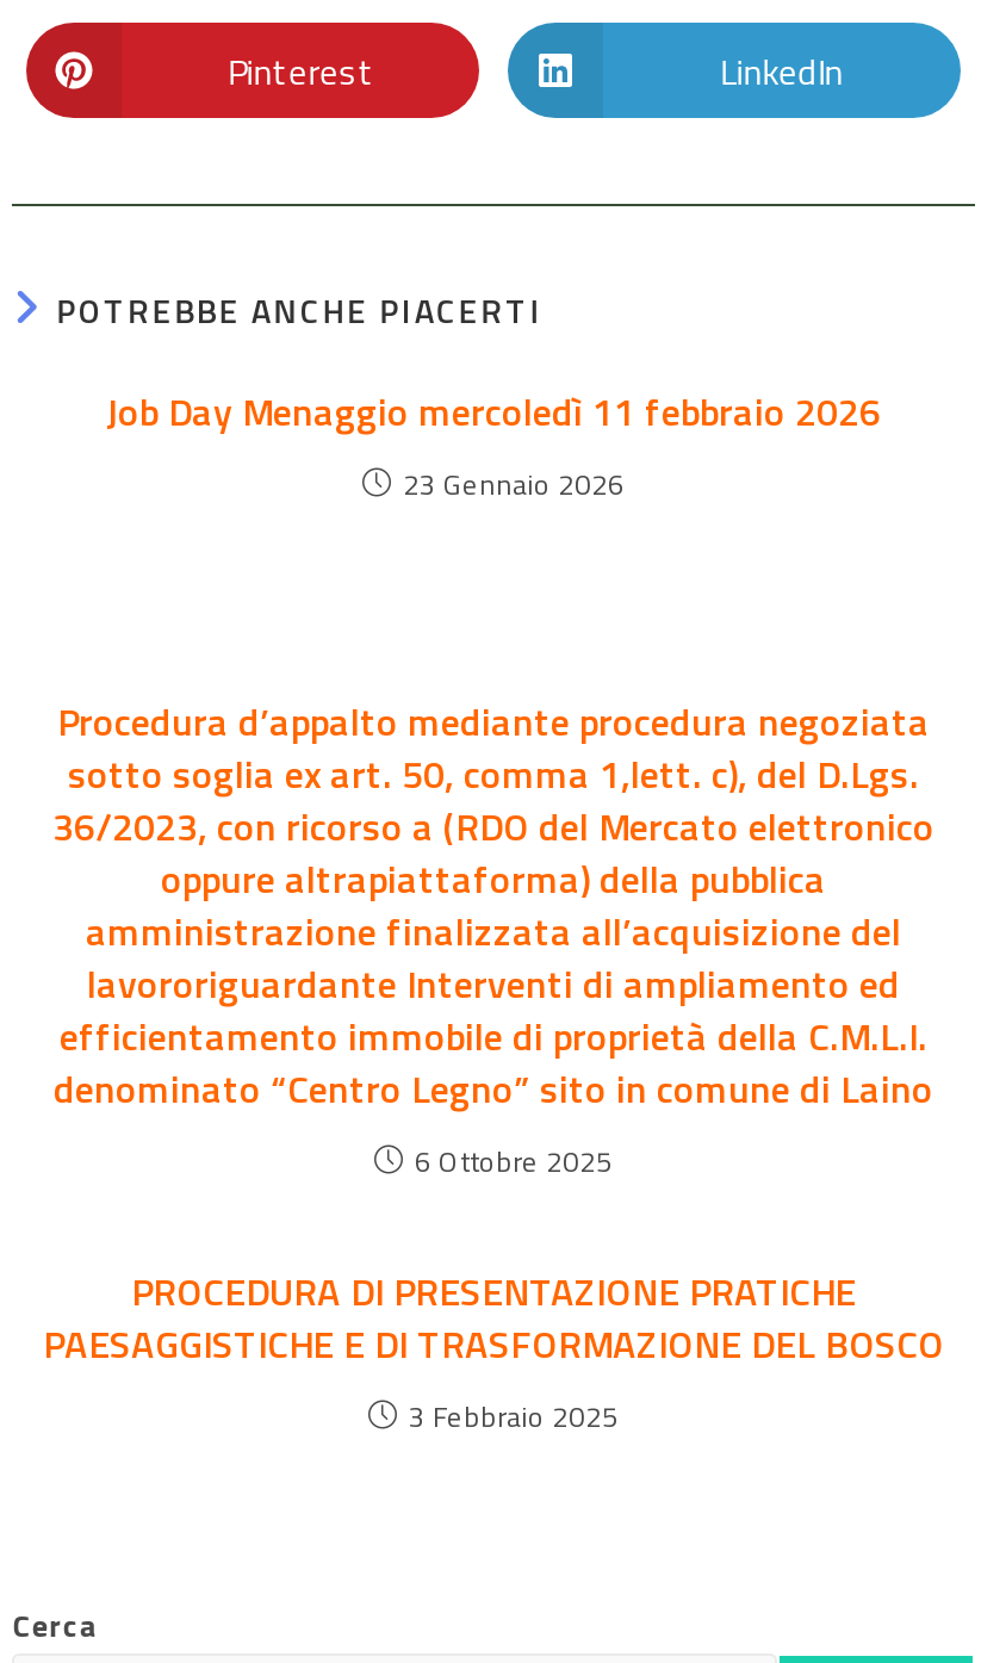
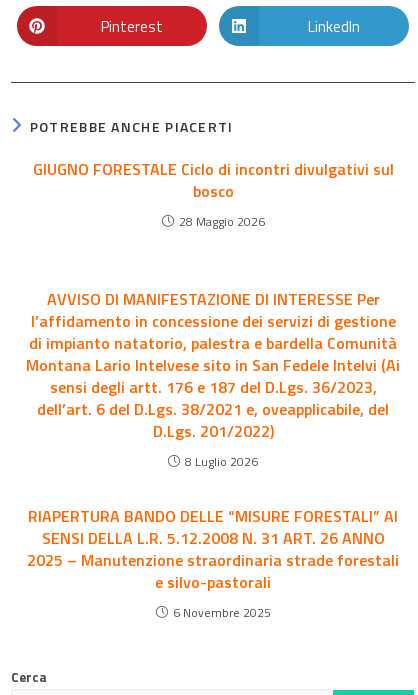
[106,383,881,507] Job Day Menaggio mercoledì 11 febbraio 2026 | 23 Gennaio 2026 -> [32,157,393,231] GIUGNO FORESTALE Ciclo di incontri divulgativi sul | bosco | 28 Maggio 2026
[52,693,934,1184] Procedura d’appalto mediante procedura negoziata | sotto soglia ex art. 50, comma 1,lett. c), del D.Lgs. | 36/2023, con ricorso a (RDO del Mercato elettronico | oppure altrapiattaforma) della pubblica | amministrazione finalizzata all’acquisizione del | lavororiguardante Interventi di ampliamento ed | efficientamento immobile di proprietà della C.M.L.I. | denominato “Centro Legno” sito in comune di Laino | 6 Ottobre 2025 -> [26,287,400,471] AVVISO DI MANIFESTAZIONE DI INTERESSE Per | l’affidamento in concessione dei servizi di gestione | di impianto natatorio, palestra e bardella Comunità | Montana Lario Intelvese sito in San Fedele Intelvi (Ai | sensi degli artt. 176 e 187 del D.Lgs. 36/2023, | dell’art. 6 del D.Lgs. 38/2021 e, oveapplicabile, del | D.Lgs. 201/2022) | 8 Luglio 2026
[43,1262,944,1439] PROCEDURA DI PRESENTAZIONE PRATICHE | PAESAGGISTICHE E DI TRASFORMAZIONE DEL BOSCO | 3 Febbraio 2025 -> [27,504,399,622] RIAPERTURA BANDO DELLE “MISURE FORESTALI” AI | SENSI DELLA L.R. 5.12.2008 N. 31 ART. 26 ANNO | 2025 – Manutenzione straordinaria strade forestali | e silvo-pastorali | 6 Novembre 2025

